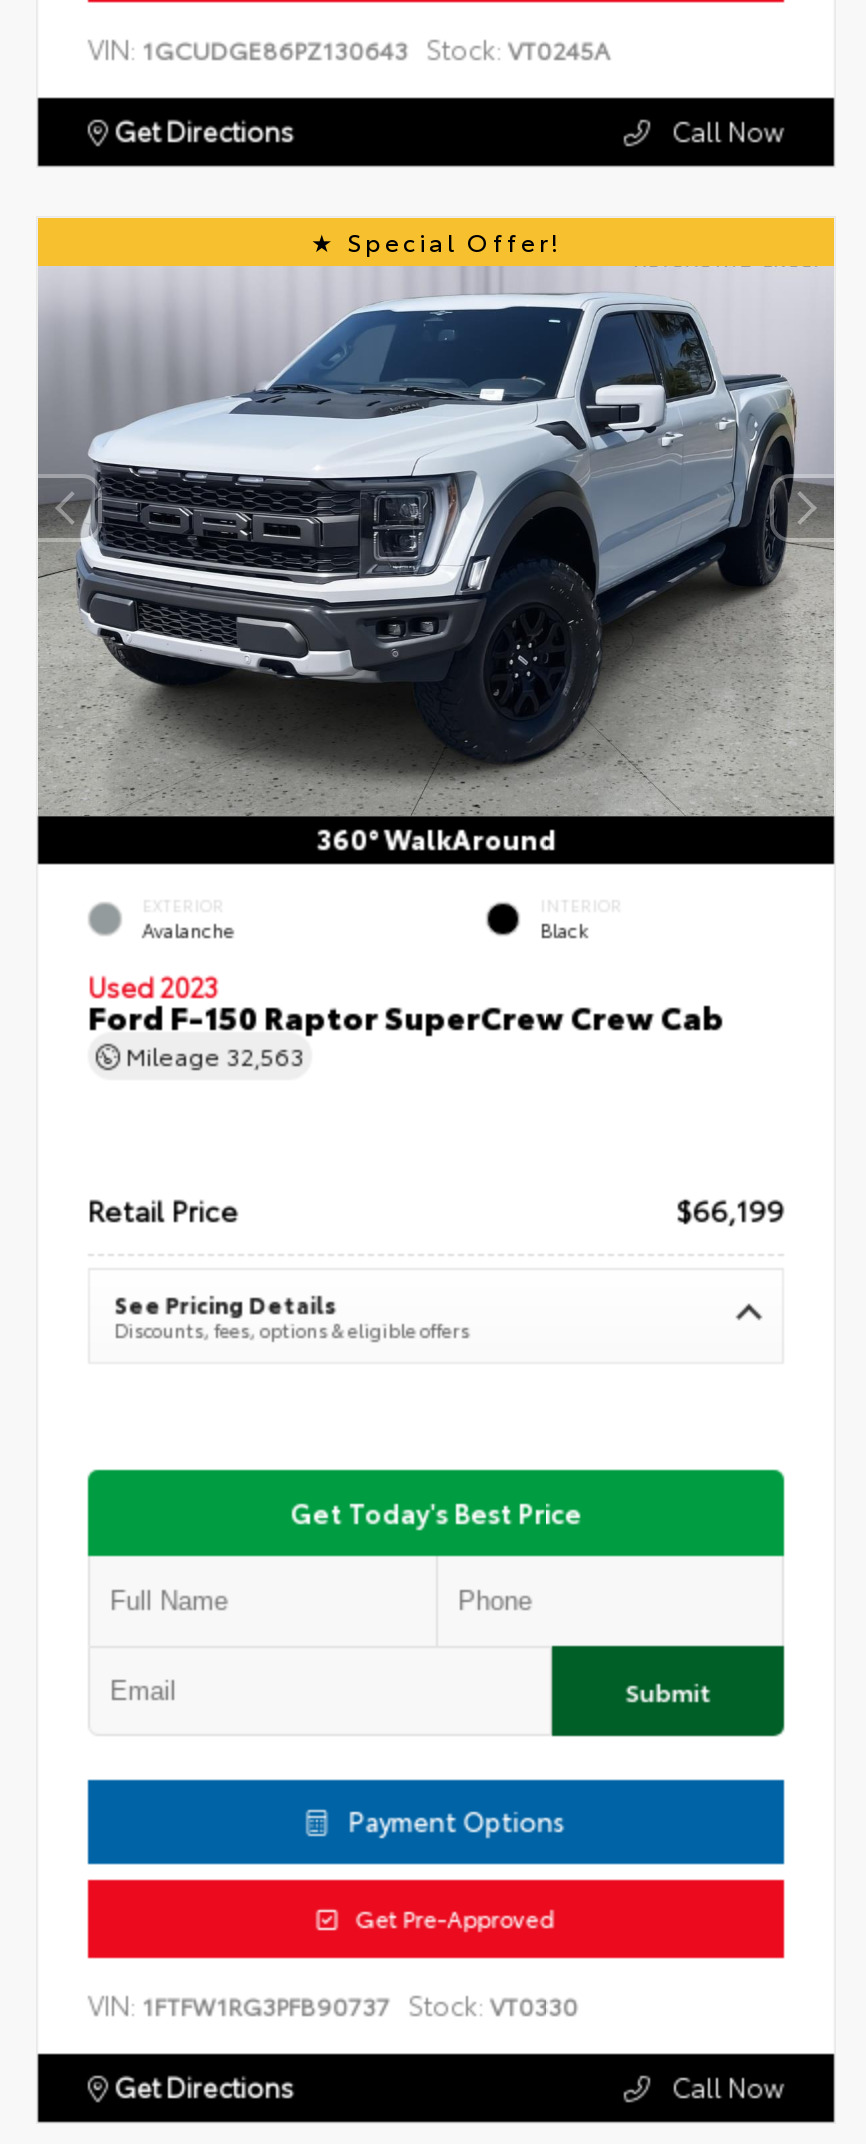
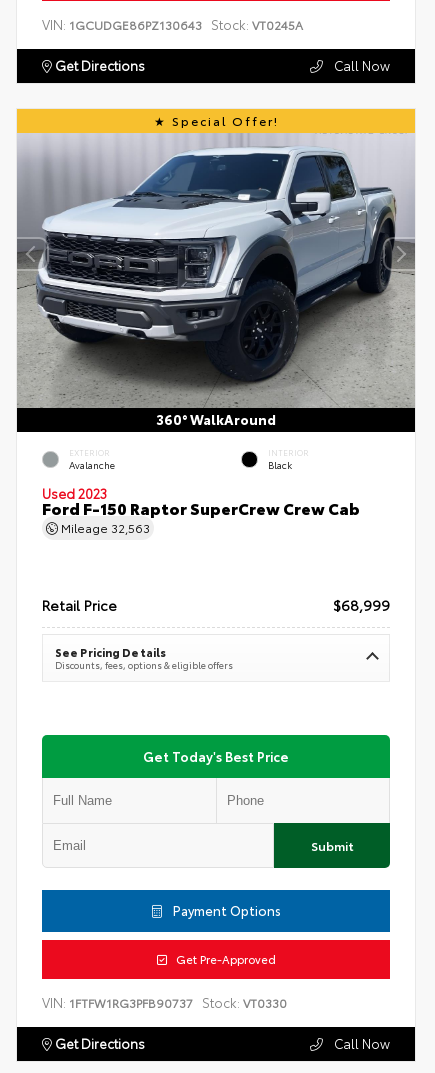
[676,1189,784,1229] $66,199 -> [333,595,390,615] $68,999

